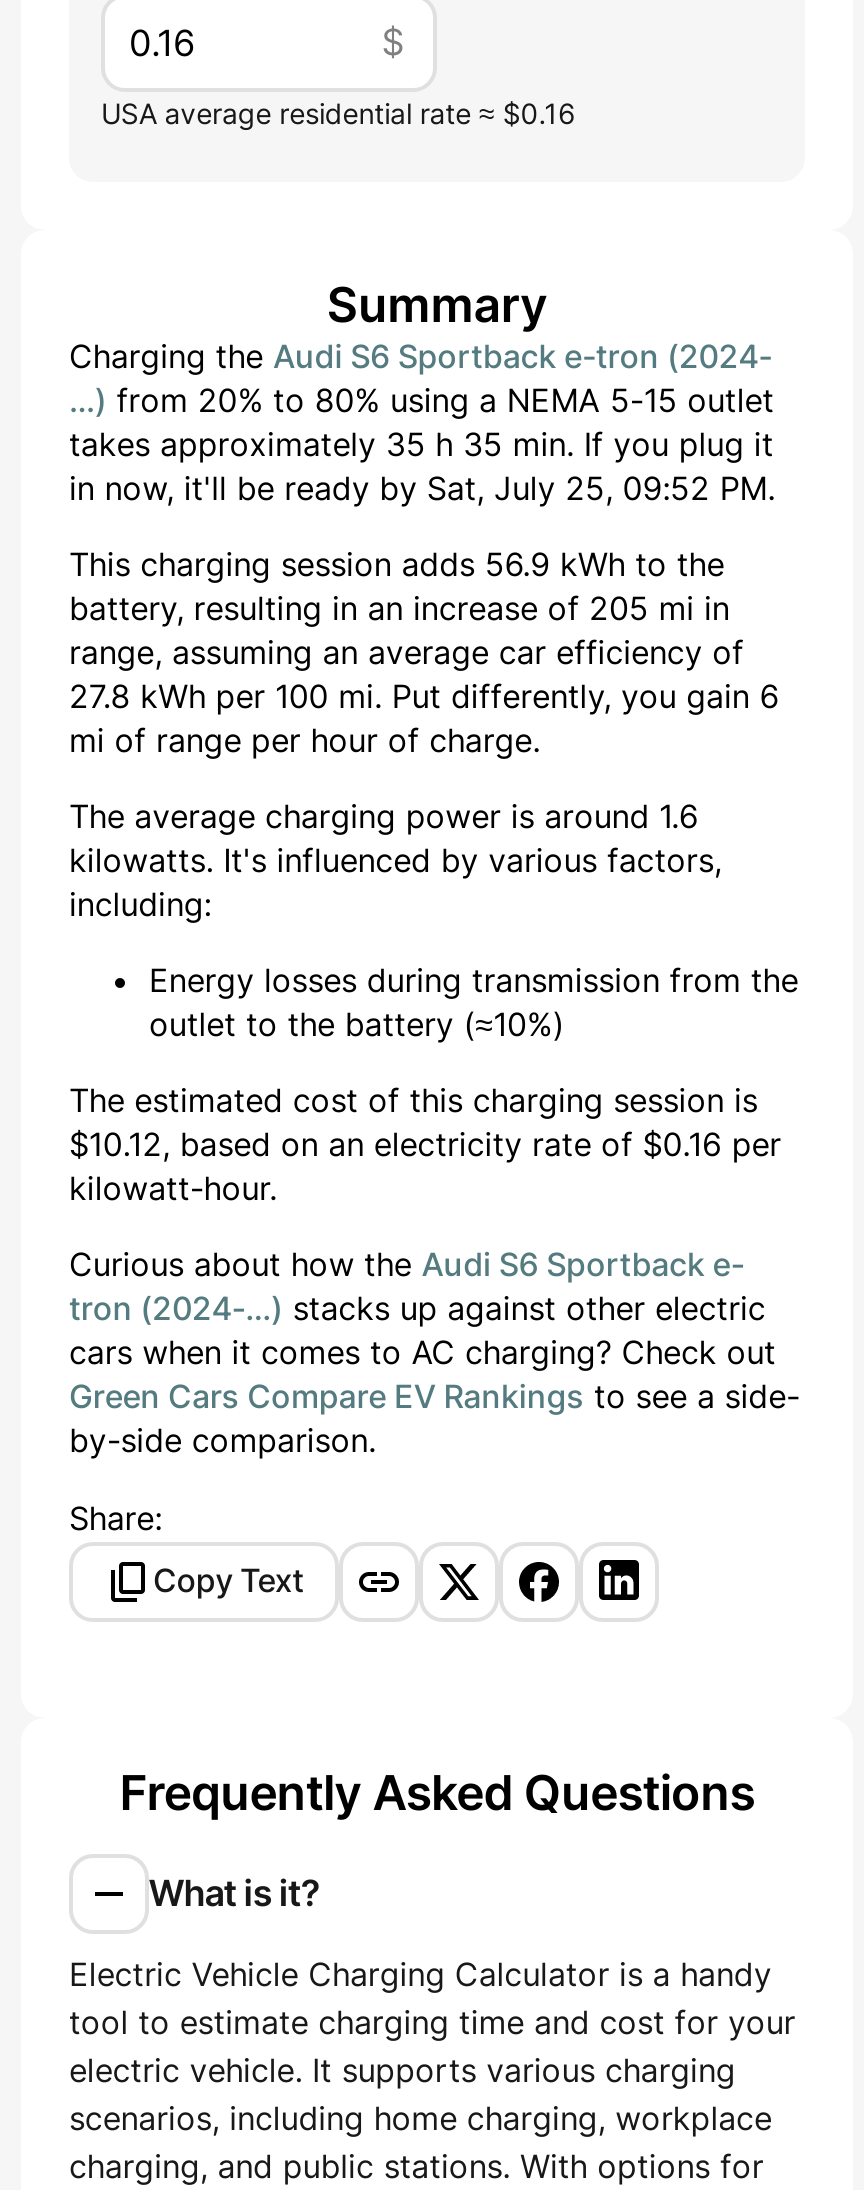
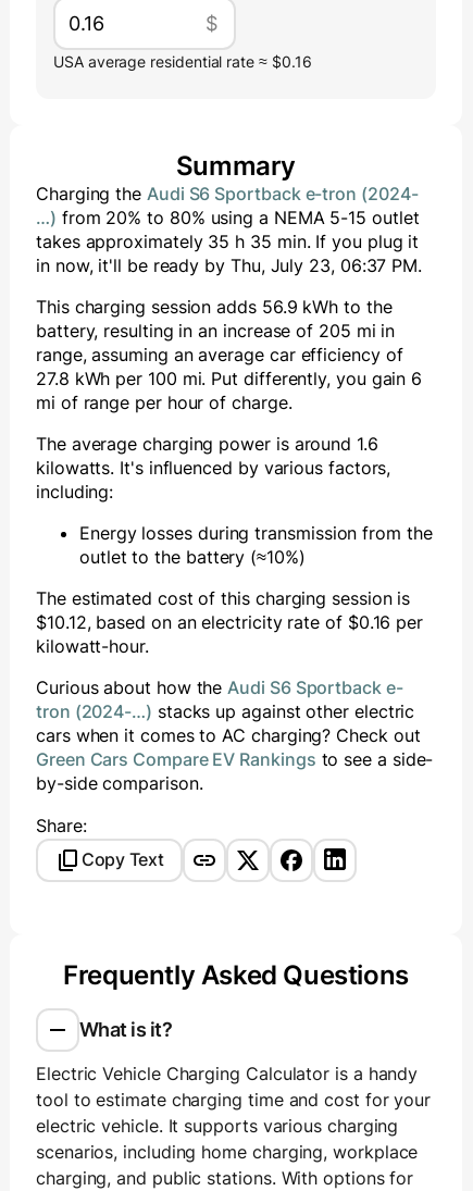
[69,467,775,507] in now, it'll be ready by Sat, July 25, 09:52 PM. -> [36,254,422,276] in now, it'll be ready by Thu, July 23, 06:37 PM.

